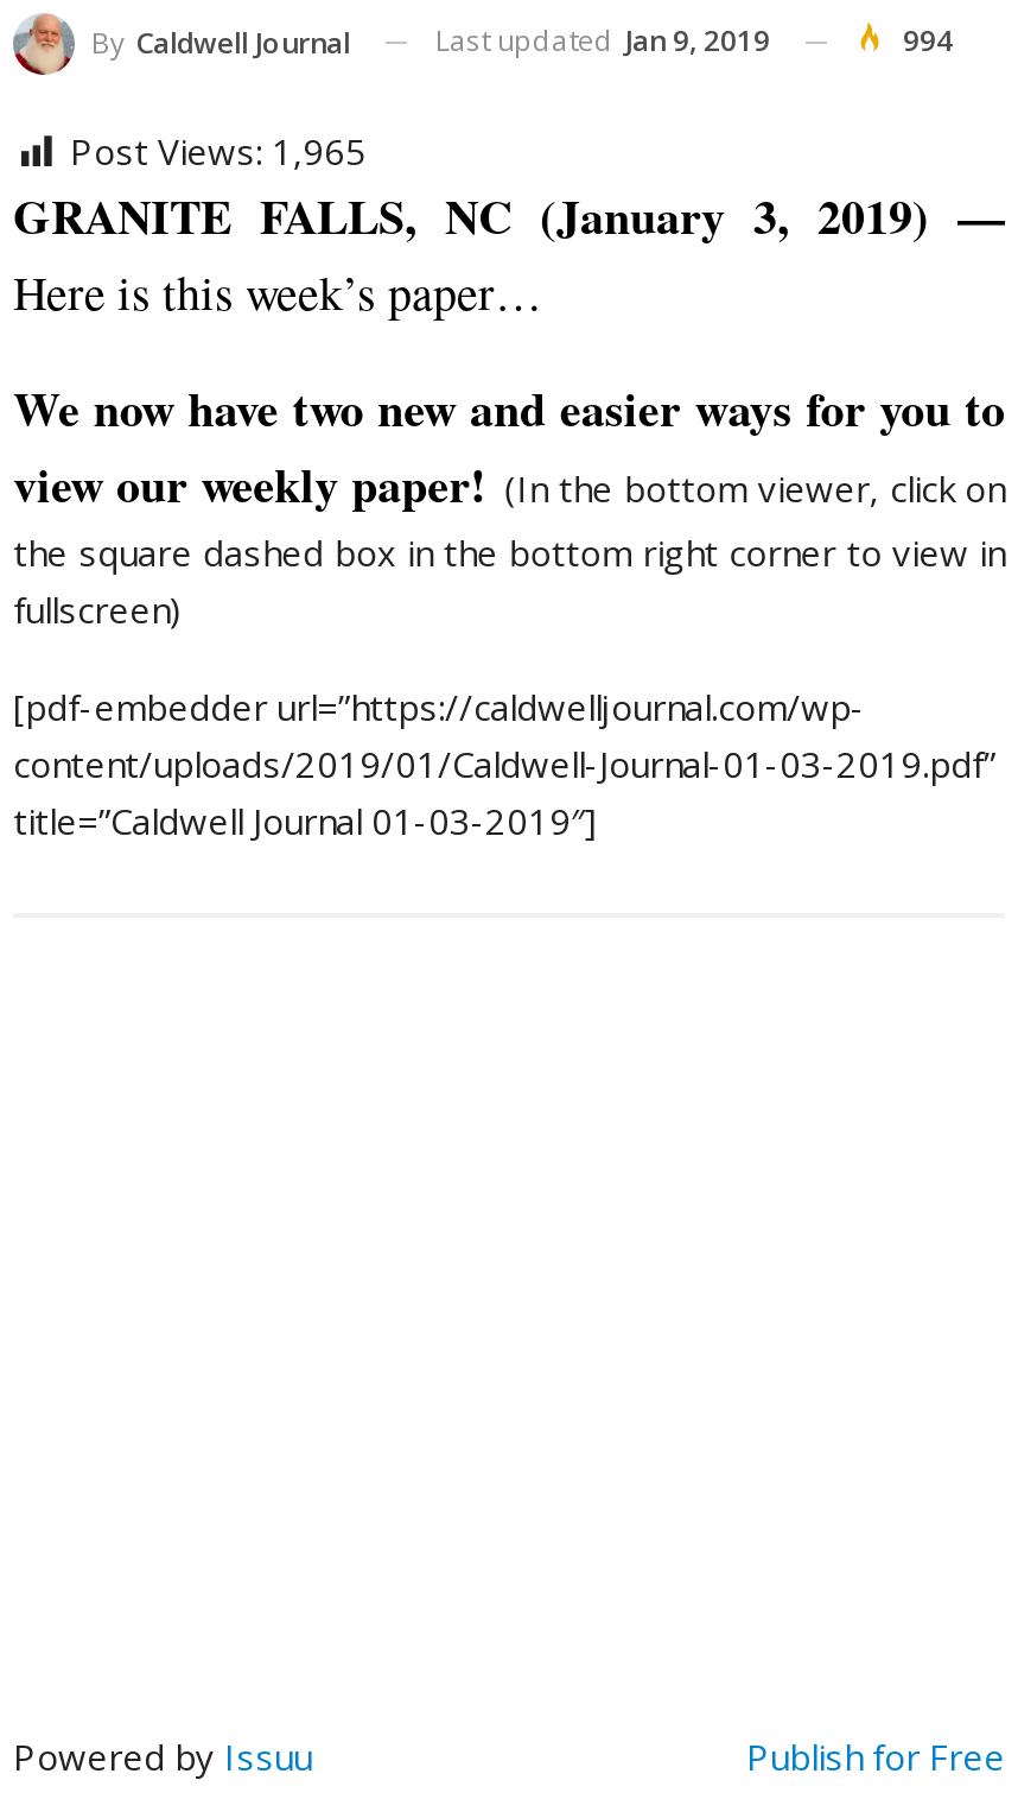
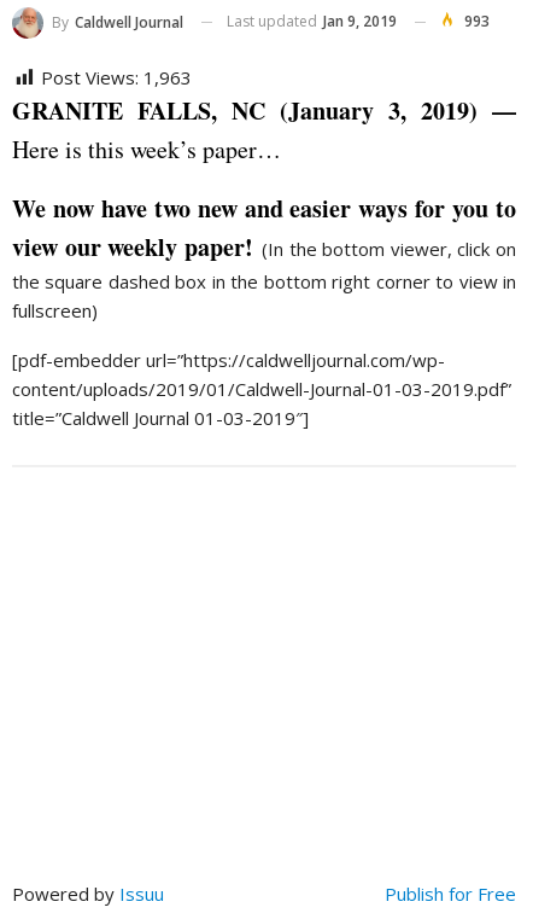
[903,20,953,61] 994 -> [464,11,490,31] 993
[70,127,367,174] Post Views: 1,965 -> [41,65,192,89] Post Views: 1,963

